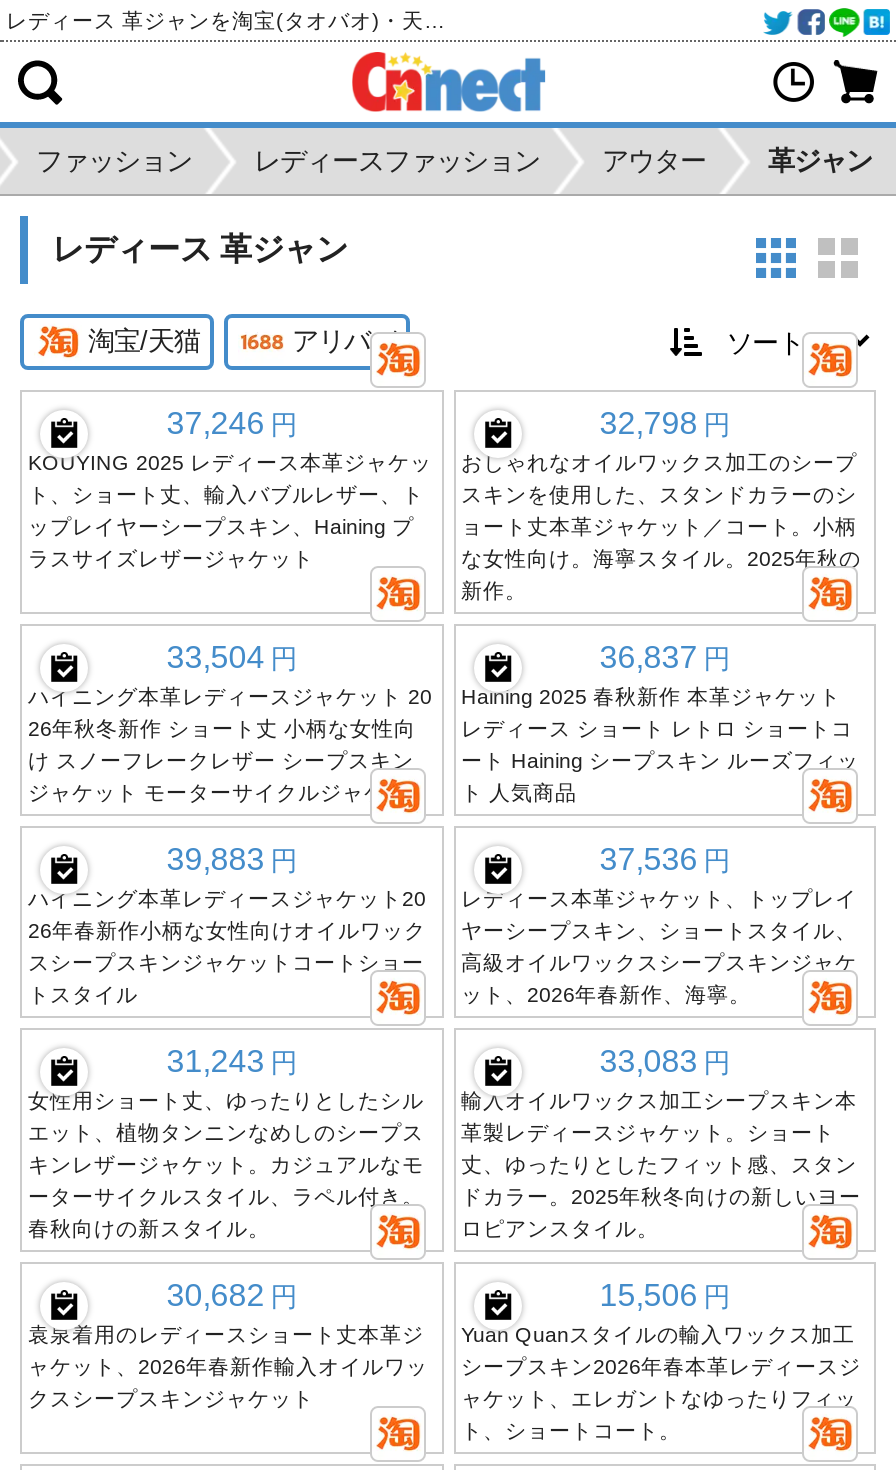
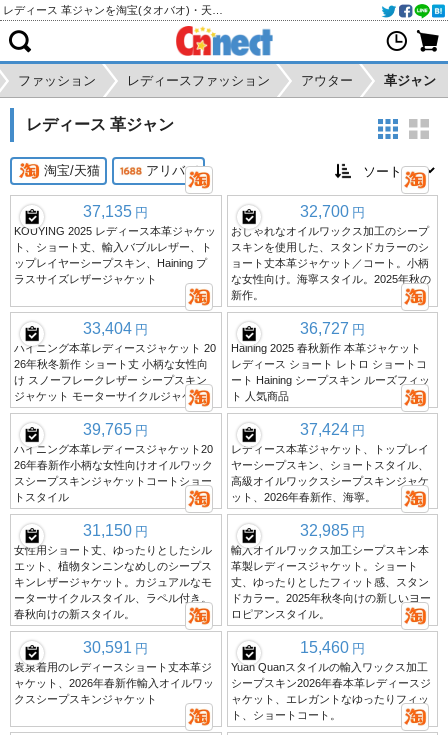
[166,407,296,441] 37,246 円 -> [83,203,148,220] 37,135 円
[600,407,730,441] 32,798 円 -> [300,203,365,220] 32,700 円
[166,641,296,675] 33,504 円 -> [83,320,148,337] 33,404 円
[600,641,730,675] 36,837 円 -> [300,320,365,337] 36,727 円
[166,843,296,877] 39,883 円 -> [83,421,148,438] 39,765 円
[600,843,730,877] 37,536 円 -> [300,421,365,438] 37,424 円
[166,1045,296,1079] 31,243 円 -> [83,522,148,539] 31,150 円
[600,1045,730,1079] 33,083 円 -> [300,522,365,539] 32,985 円
[166,1279,296,1313] 30,682 円 -> [83,639,148,656] 30,591 円
[600,1279,730,1313] 15,506 円 -> [300,639,365,656] 15,460 円

